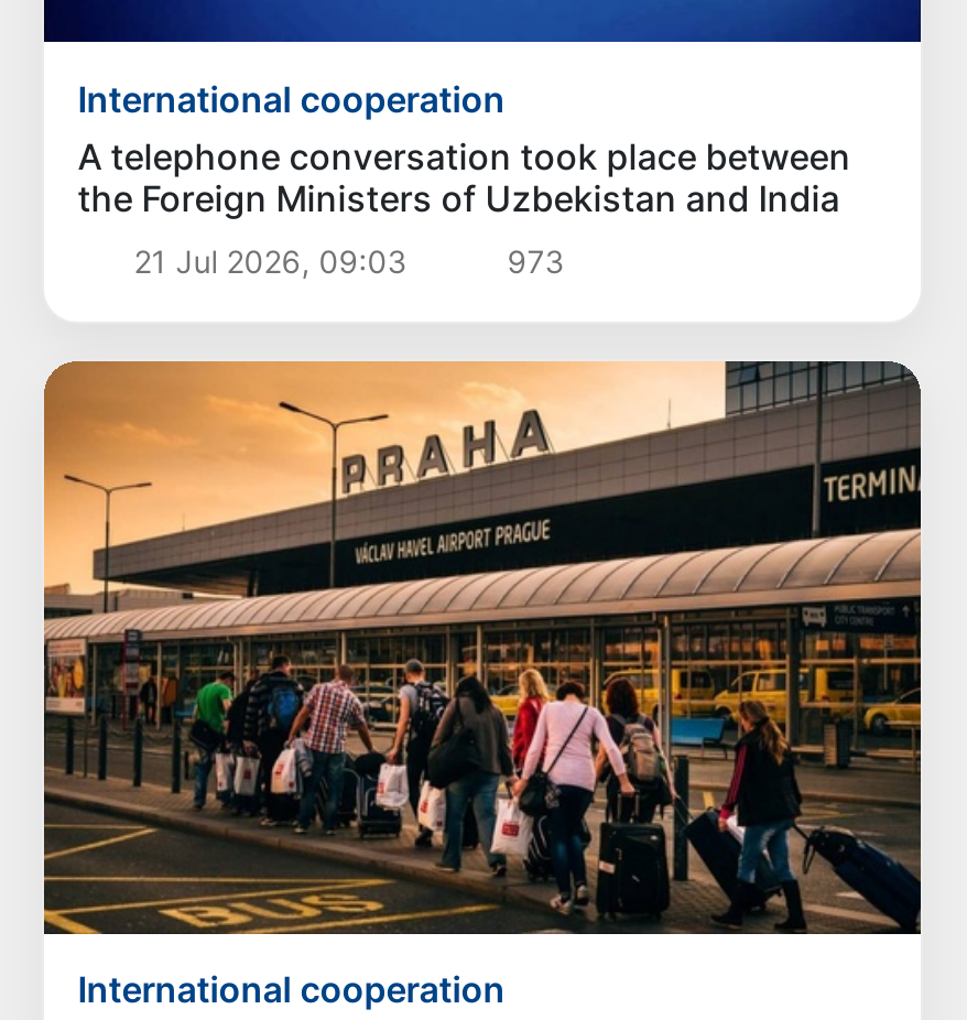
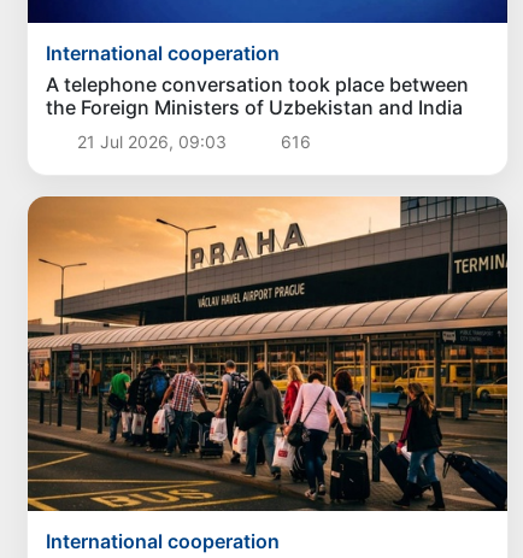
[498,241,564,278] 973 -> [276,132,311,152] 616

